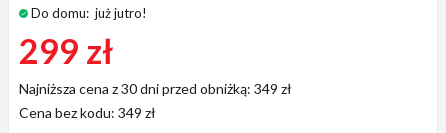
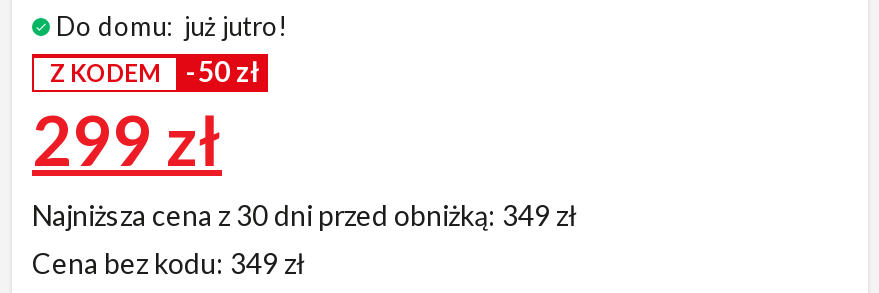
none -> [50,54,260,88] Z KODEM | -50 zł

